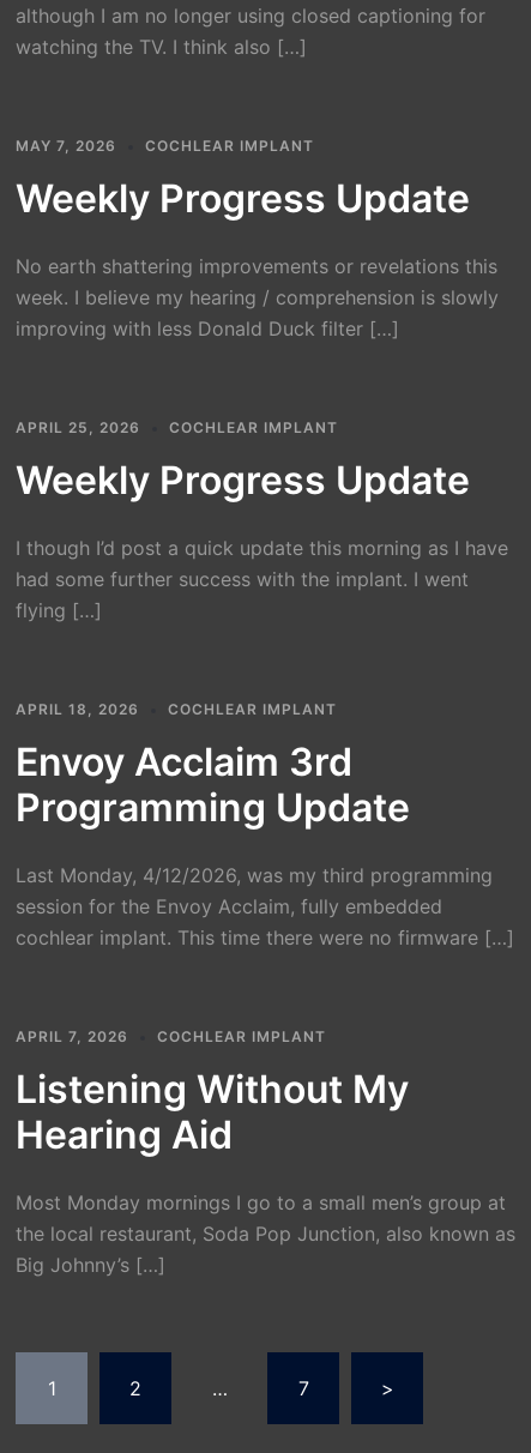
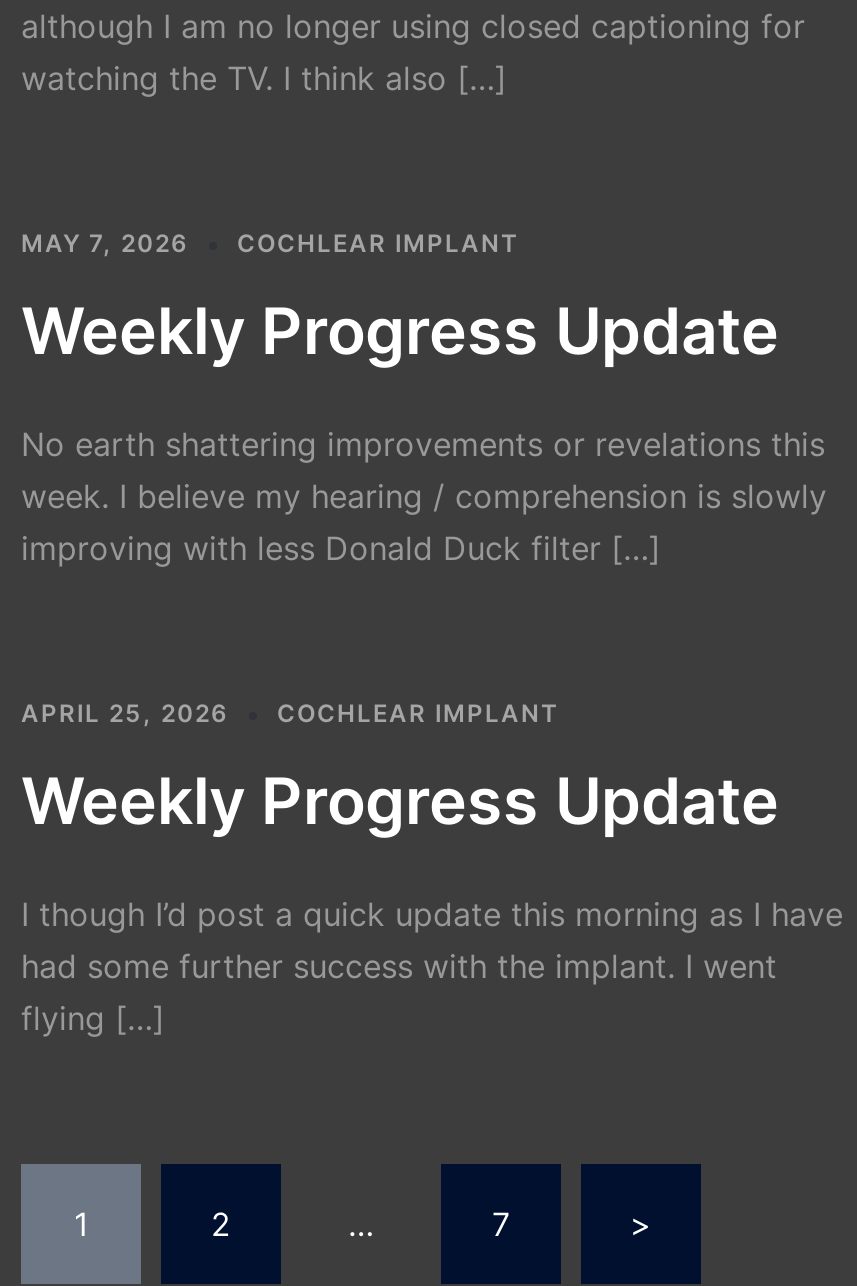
[16,700,514,949] APRIL 18, 2026 | COCHLEAR IMPLANT | Envoy Acclaim 3rd | Programming Update | Last Monday, 4/12/2026, was my third programming | session for the Envoy Acclaim, fully embedded | cochlear implant. This time there were no firmware […] -> none
[16,1027,515,1277] APRIL 7, 2026 | COCHLEAR IMPLANT | Listening Without My | Hearing Aid | Most Monday mornings I go to a small men’s group at | the local restaurant, Soda Pop Junction, also known as | Big Johnny’s […] -> none

